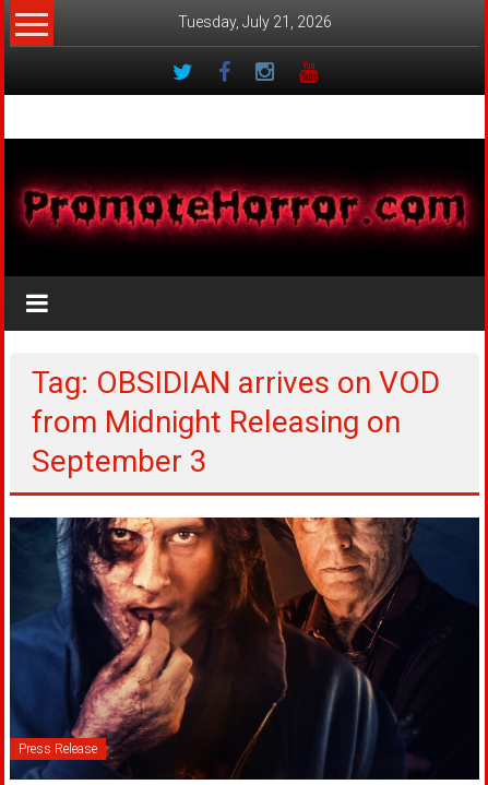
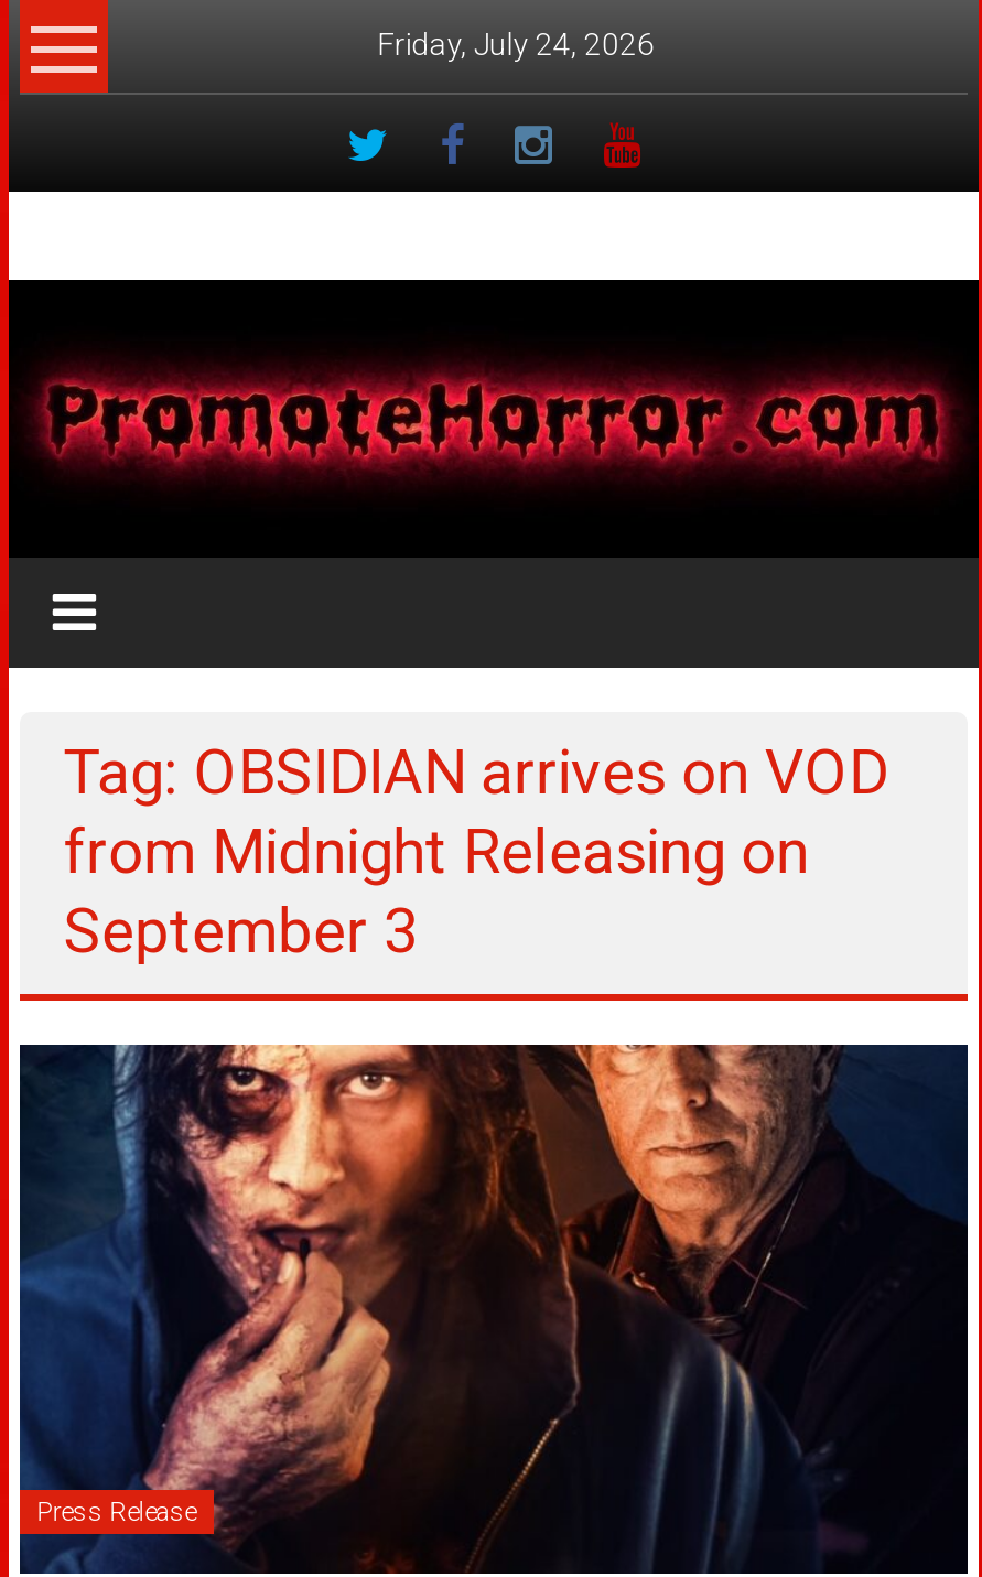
[178,13,332,31] Tuesday, July 21, 2026 -> [377,26,654,62] Friday, July 24, 2026

